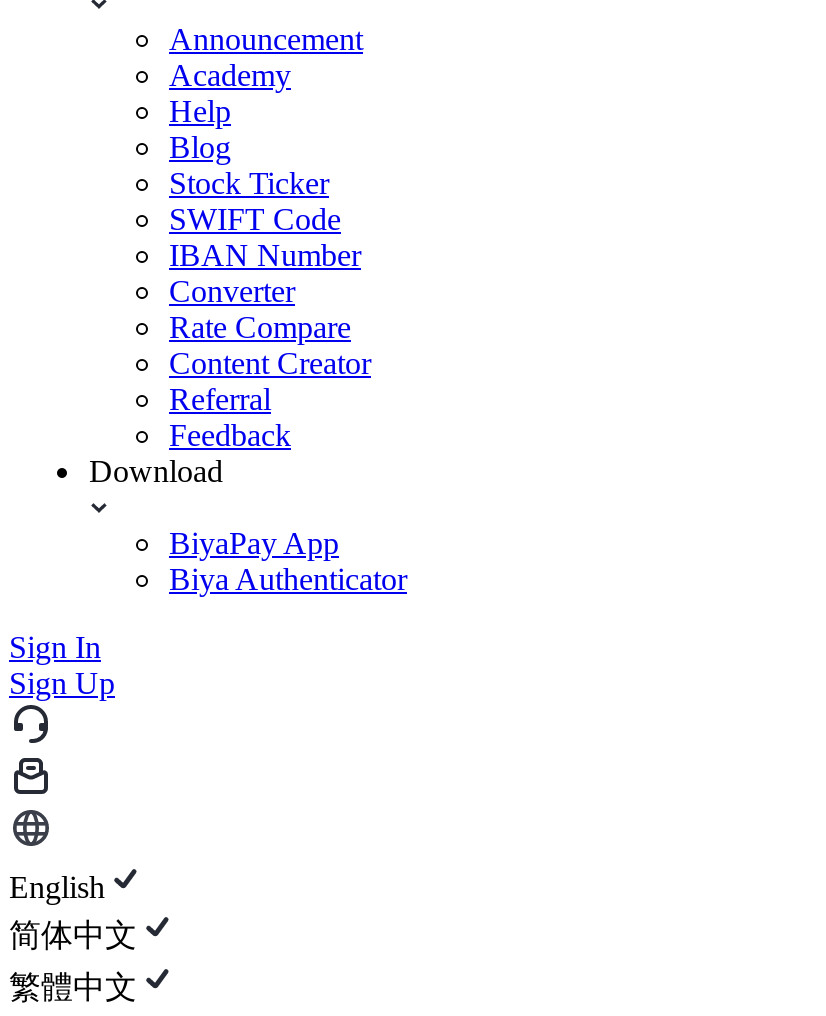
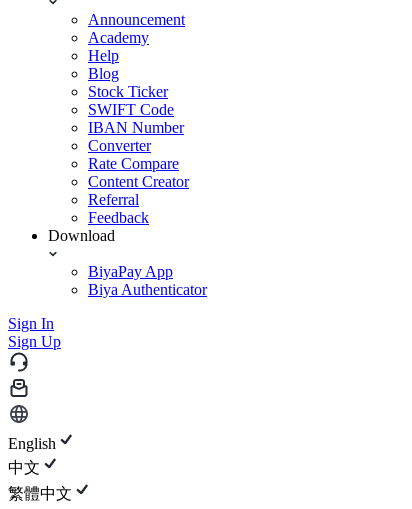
[9,918,137,952] 简体中文 -> [8,459,40,476] 中文

